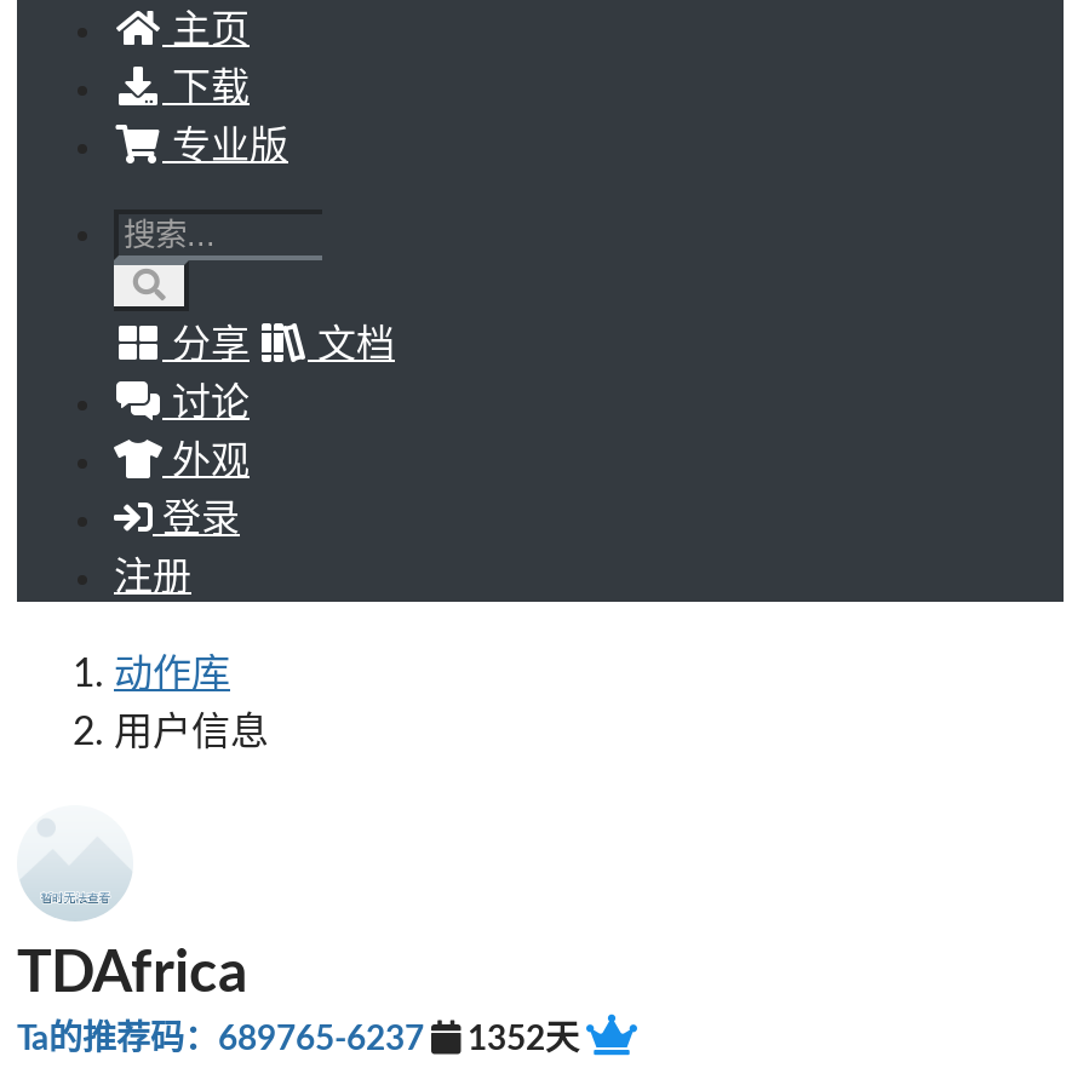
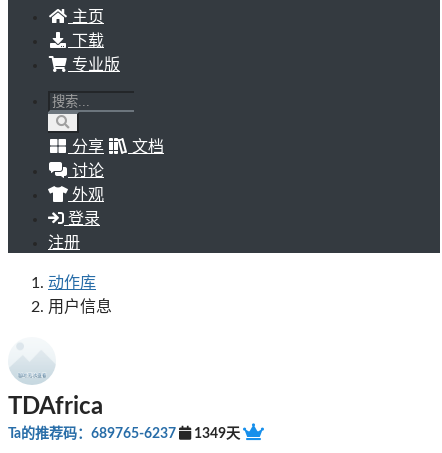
[17,1023,586,1057] Ta的推荐码：689765-6237 1352天 -> [8,427,243,441] Ta的推荐码：689765-6237 1349天

